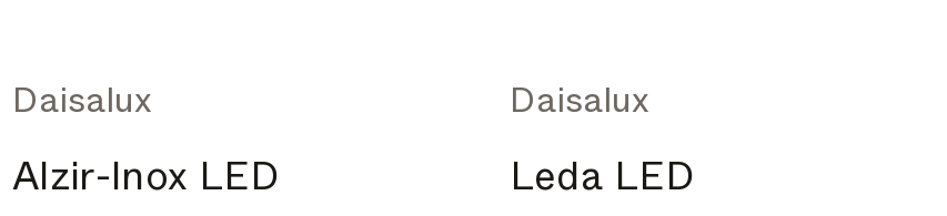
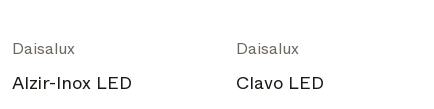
[510,147,694,205] Leda LED -> [236,70,324,96] Clavo LED

